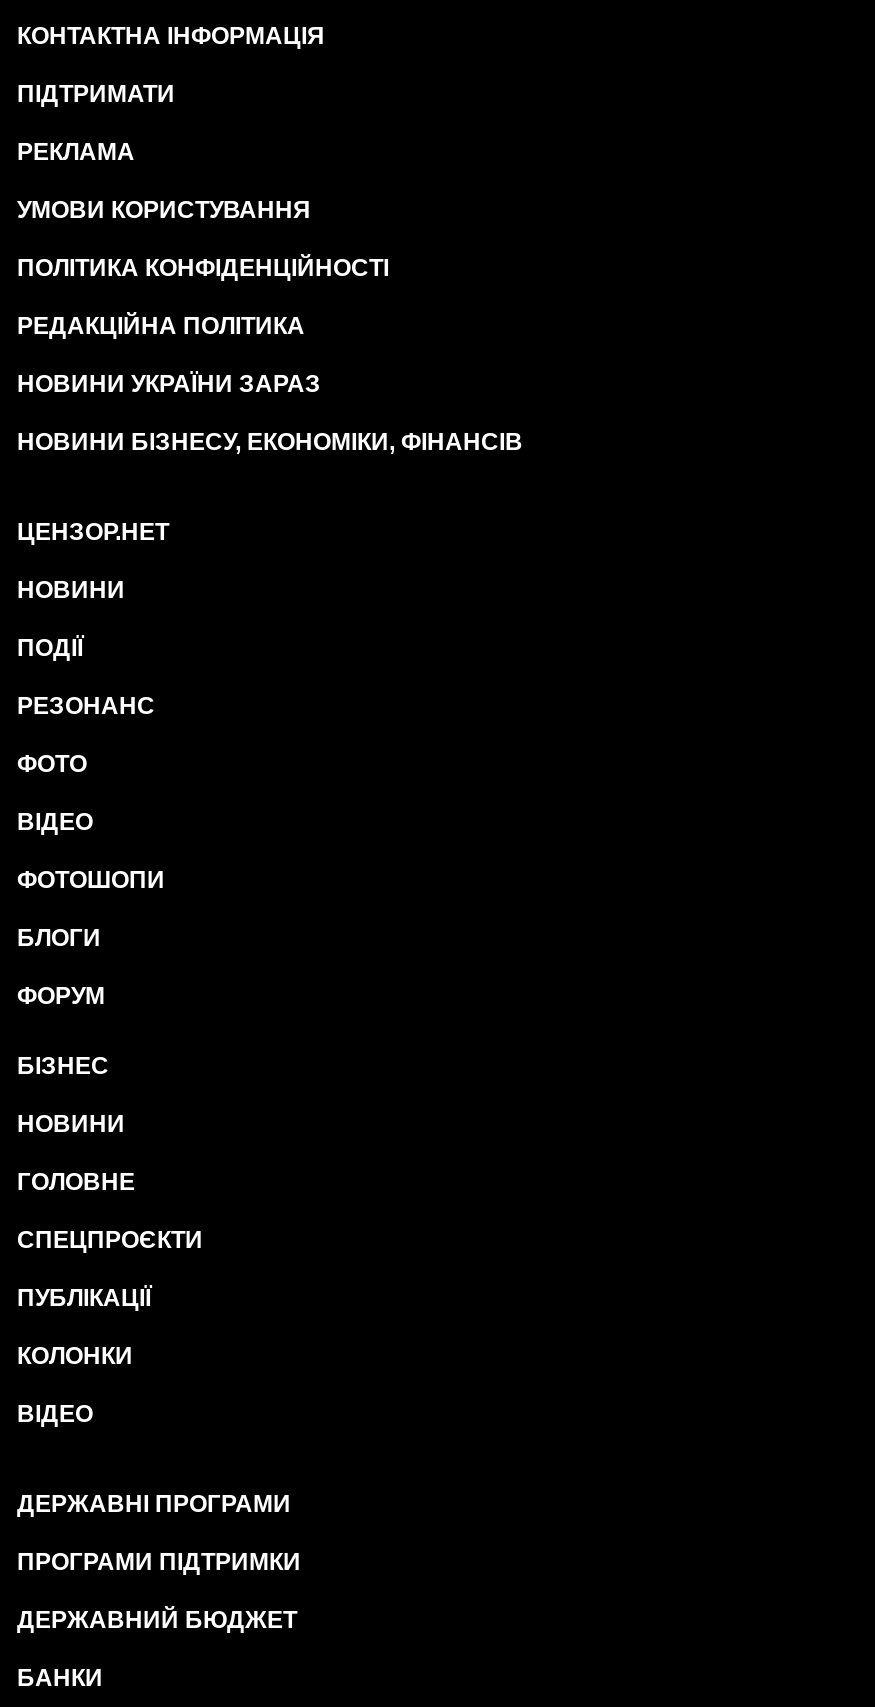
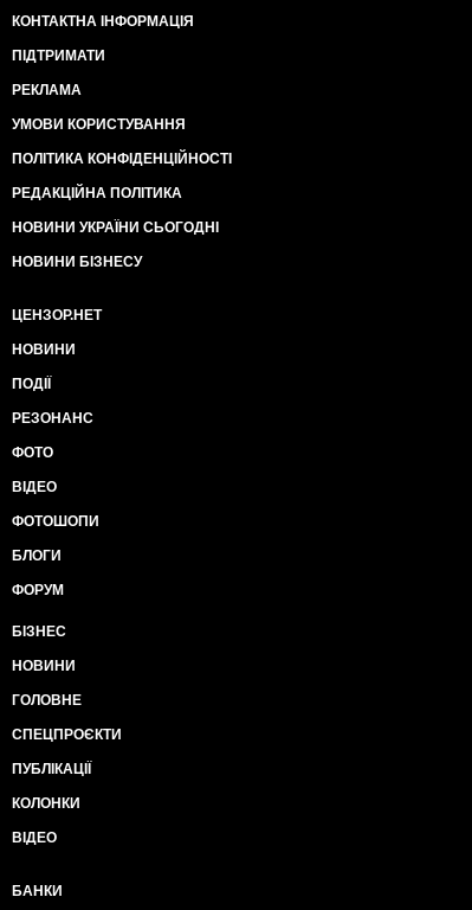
[17,370,321,398] НОВИНИ УКРАЇНИ ЗАРАЗ -> [12,219,219,236] НОВИНИ УКРАЇНИ СЬОГОДНІ
[17,428,523,456] НОВИНИ БІЗНЕСУ, ЕКОНОМІКИ, ФІНАНСІВ -> [12,254,142,270] НОВИНИ БІЗНЕСУ
[17,1490,301,1634] ДЕРЖАВНІ ПРОГРАМИ | ПРОГРАМИ ПІДТРИМКИ | ДЕРЖАВНИЙ БЮДЖЕТ -> none

